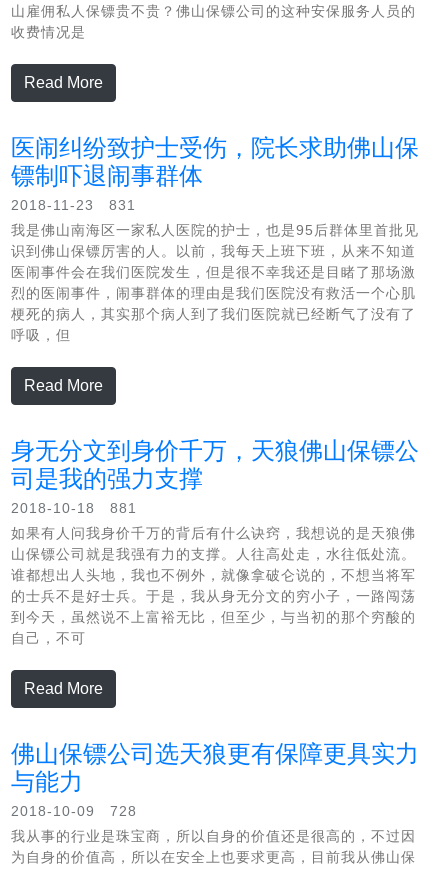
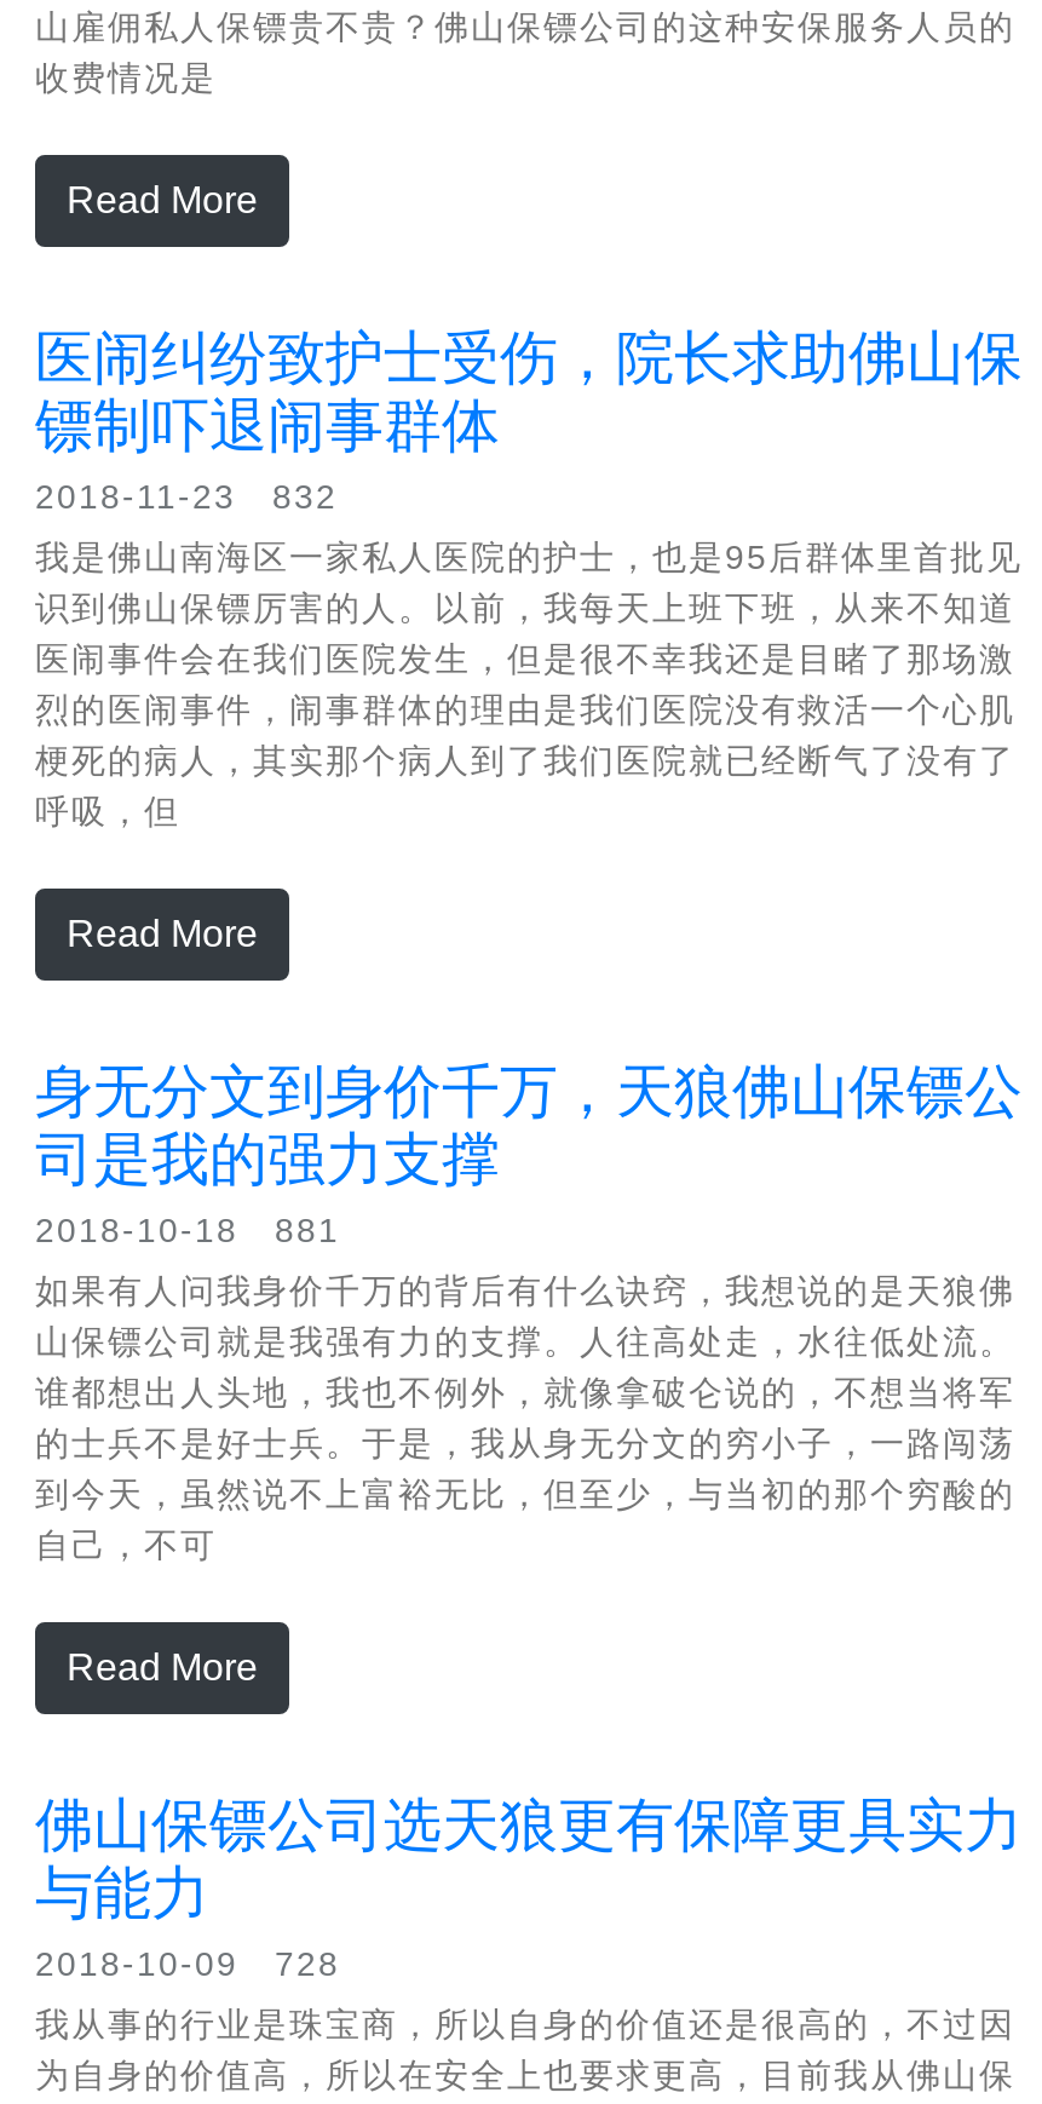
[11,197,136,213] 2018-11-23 831 -> [35,478,338,517] 2018-11-23 832

